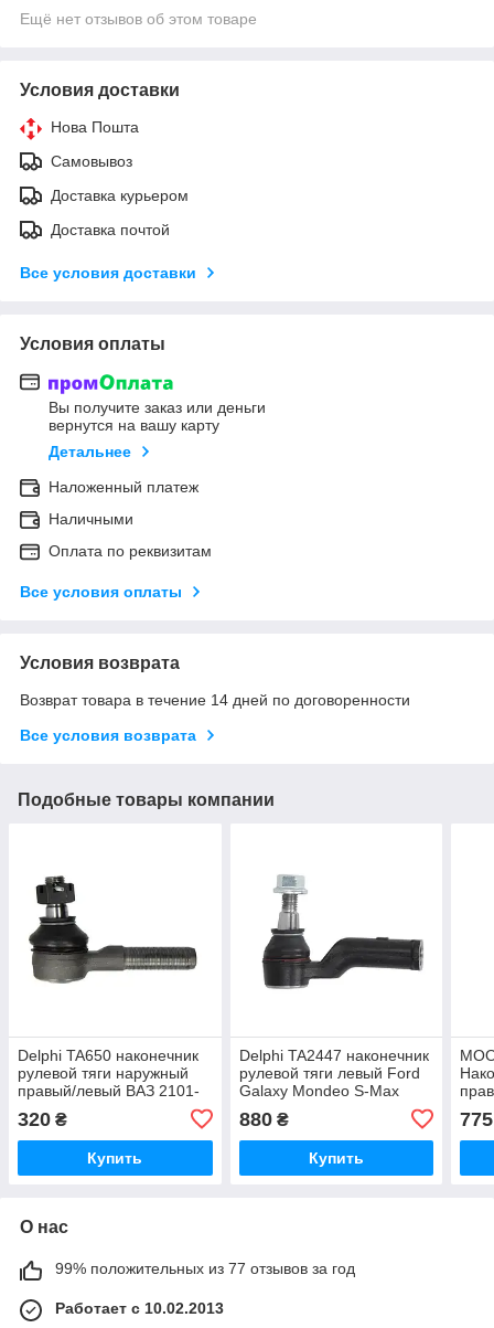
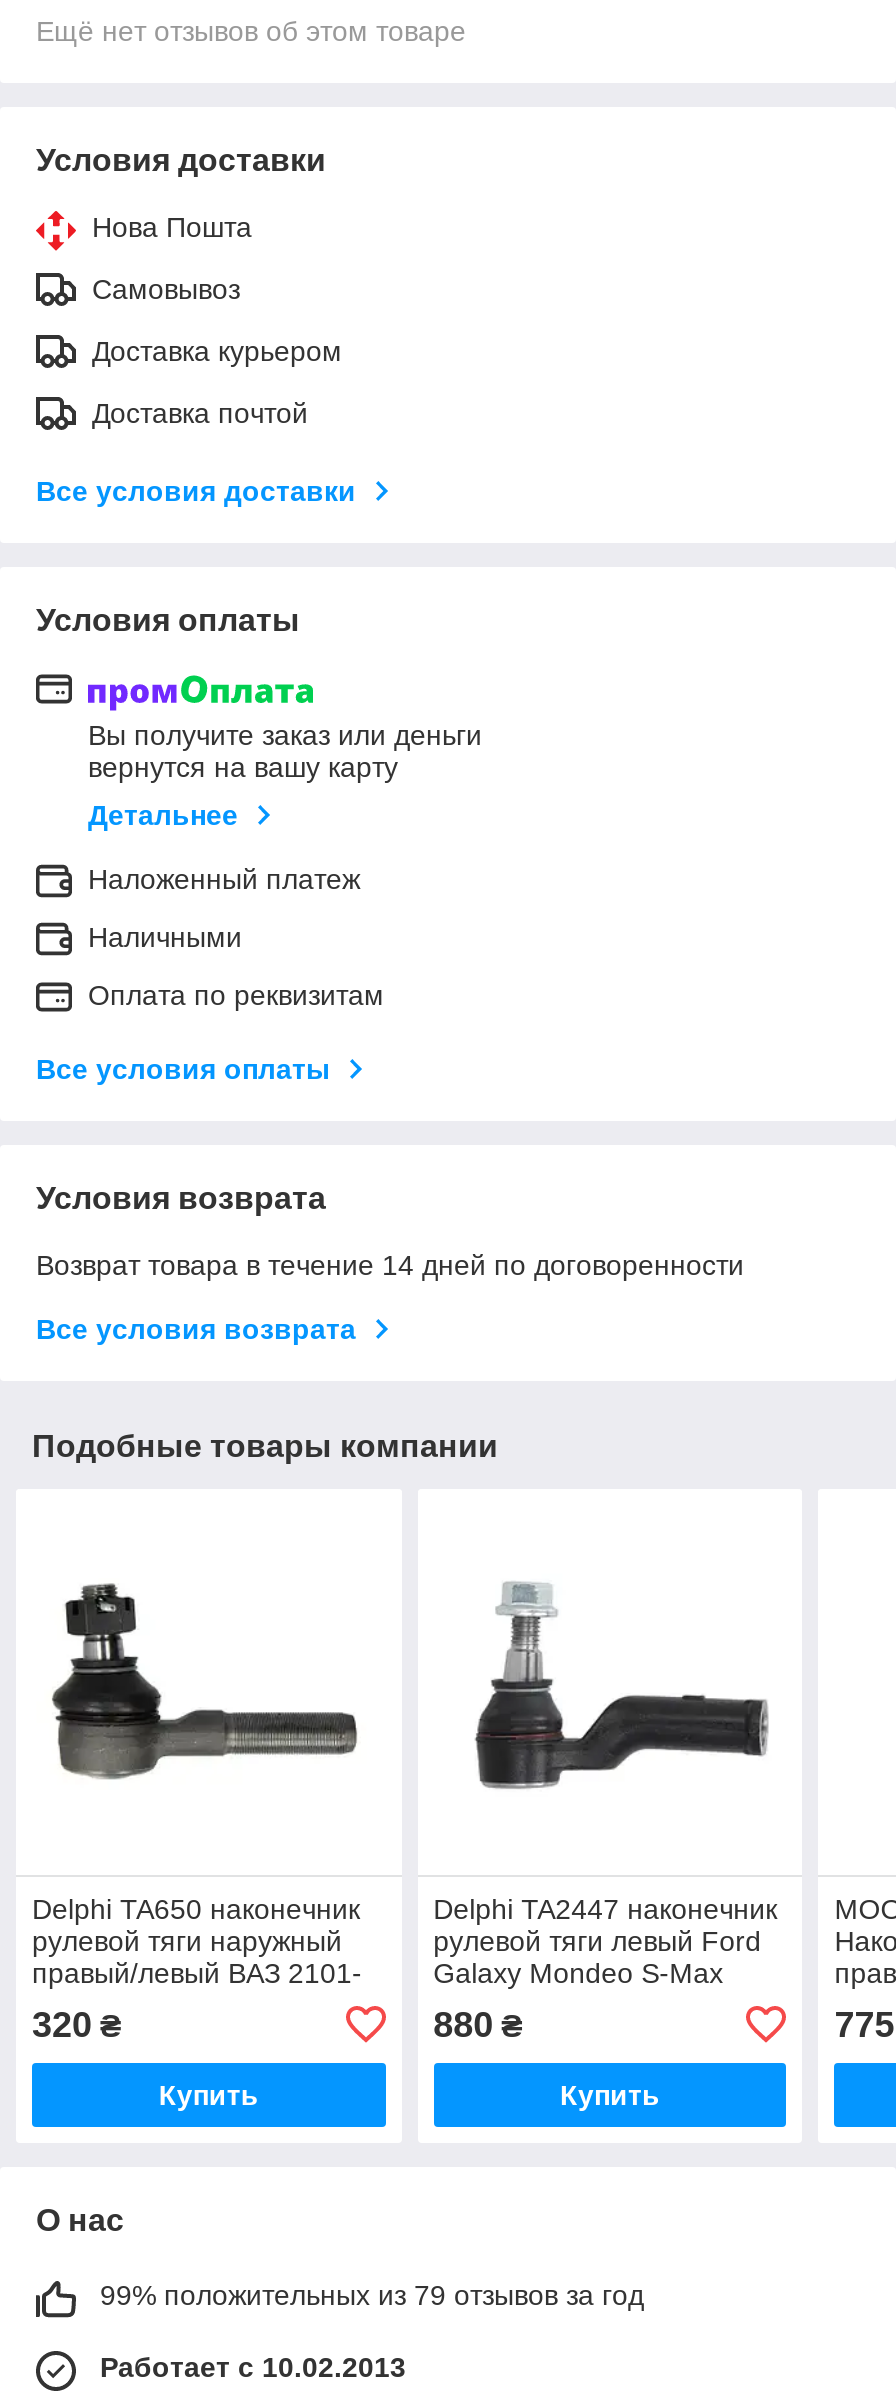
[55,1259,355,1277] 99% положительных из 77 отзывов за год -> [100,2279,644,2311] 99% положительных из 79 отзывов за год

